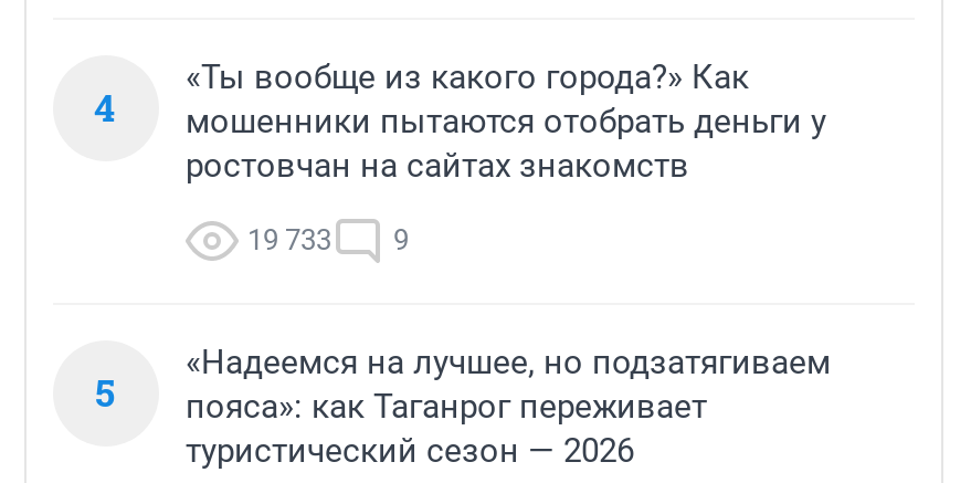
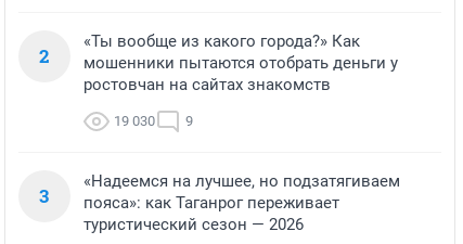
[94,81,826,141] 4 мошенники пытаются отобрать деньги у -> [39,43,398,72] 2 мошенники пытаются отобрать деньги у
[247,223,409,256] 19 733 9 -> [114,112,193,129] 19 030 9
[95,366,707,426] 5 пояса»: как Таганрог переживает -> [39,183,339,212] 3 пояса»: как Таганрог переживает

